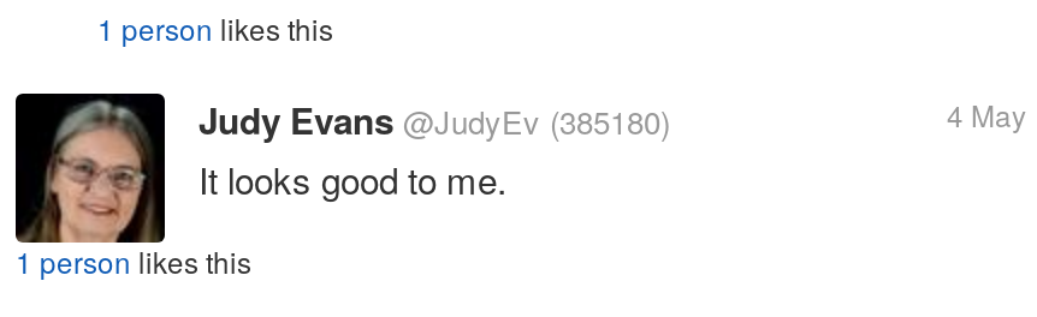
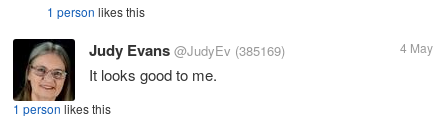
[198,94,670,147] Judy Evans @JudyEv (385180) -> [89,39,285,61] Judy Evans @JudyEv (385169)

